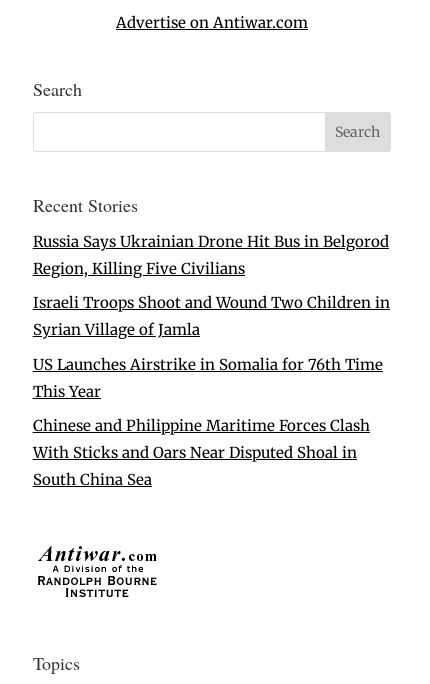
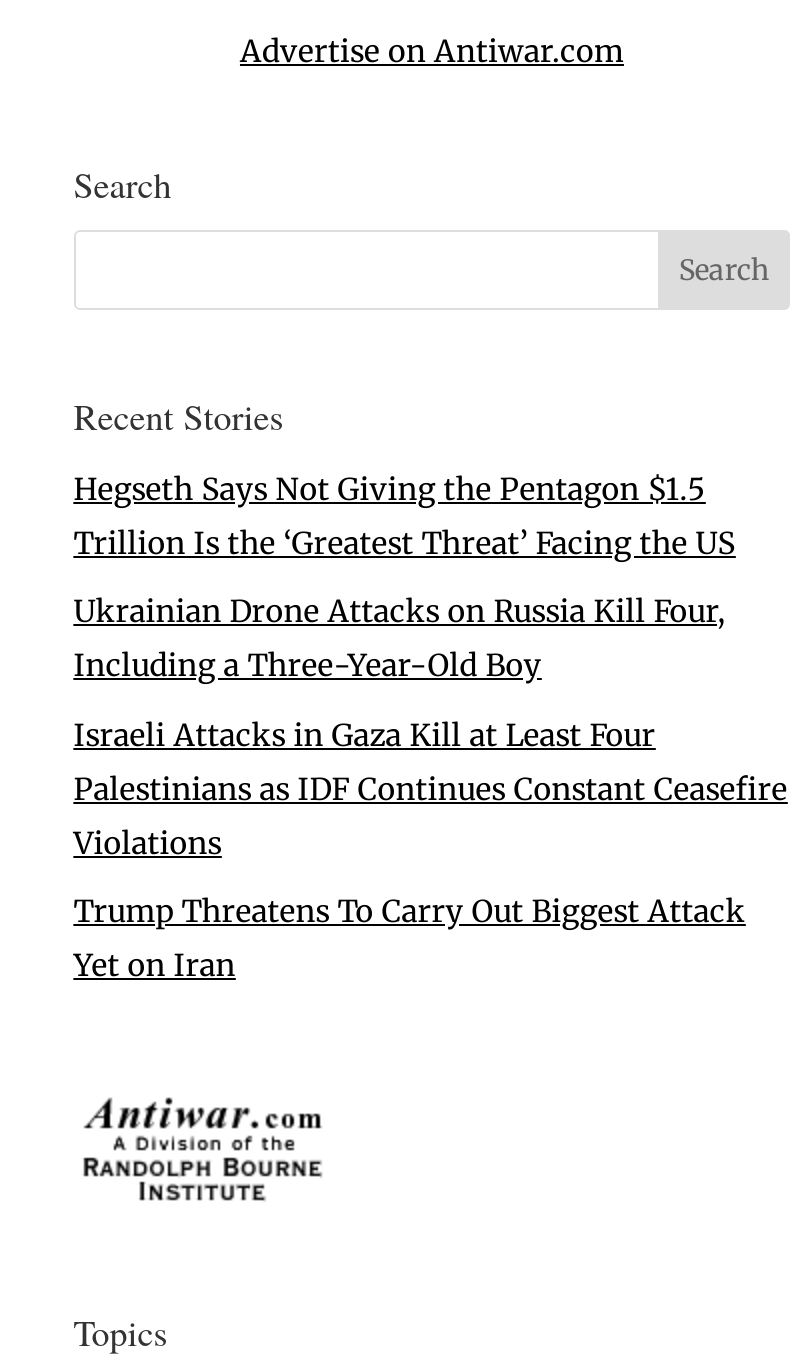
[33,232,389,278] Russia Says Ukrainian Drone Hit Bus in Belgorod | Region, Killing Five Civilians -> [74,470,736,562] Hegseth Says Not Giving the Pentagon $1.5 | Trillion Is the ‘Greatest Threat’ Facing the US
[33,293,390,339] Israeli Troops Shoot and Wound Two Children in | Syrian Village of Jamla -> [74,593,726,685] Ukrainian Drone Attacks on Russia Kill Four, | Including a Three-Year-Old Boy
[33,355,383,401] US Launches Airstrike in Somalia for 76th Time | This Year -> [74,716,788,862] Israeli Attacks in Gaza Kill at Least Four | Palestinians as IDF Continues Constant Ceasefire | Violations
[33,416,370,489] Chinese and Philippine Maritime Forces Clash | With Sticks and Oars Near Disputed Shoal in | South China Sea -> [74,893,746,985] Trump Threatens To Carry Out Biggest Attack | Yet on Iran

